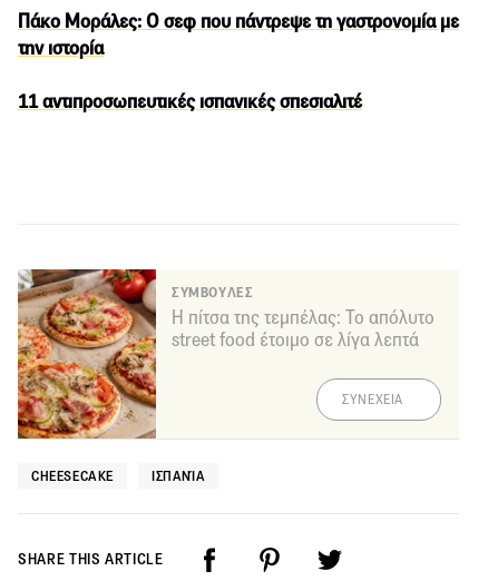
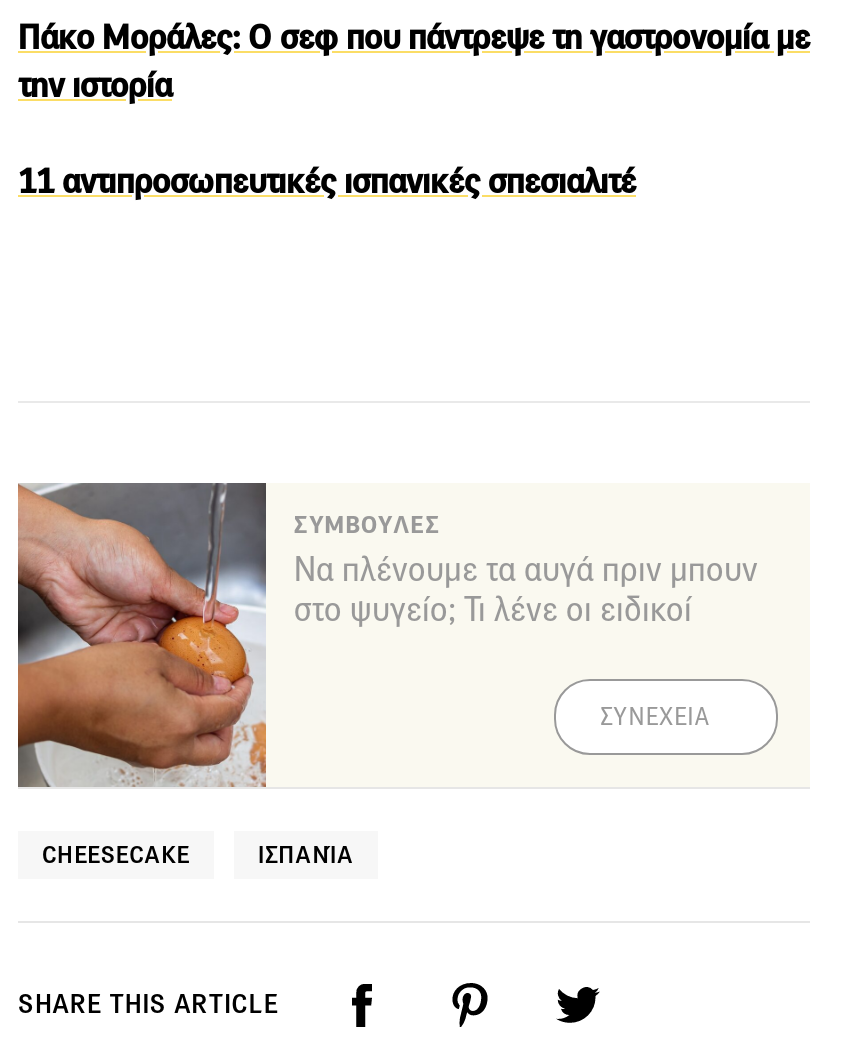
[17,268,435,440] [image] | Η πίτσα της τεμπέλας: Το απόλυτο | street food έτοιμο σε λίγα λεπτά -> [16,481,758,789] [image] | Να πλένουμε τα αυγά πριν μπουν | στο ψυγείο; Τι λένε οι ειδικοί

